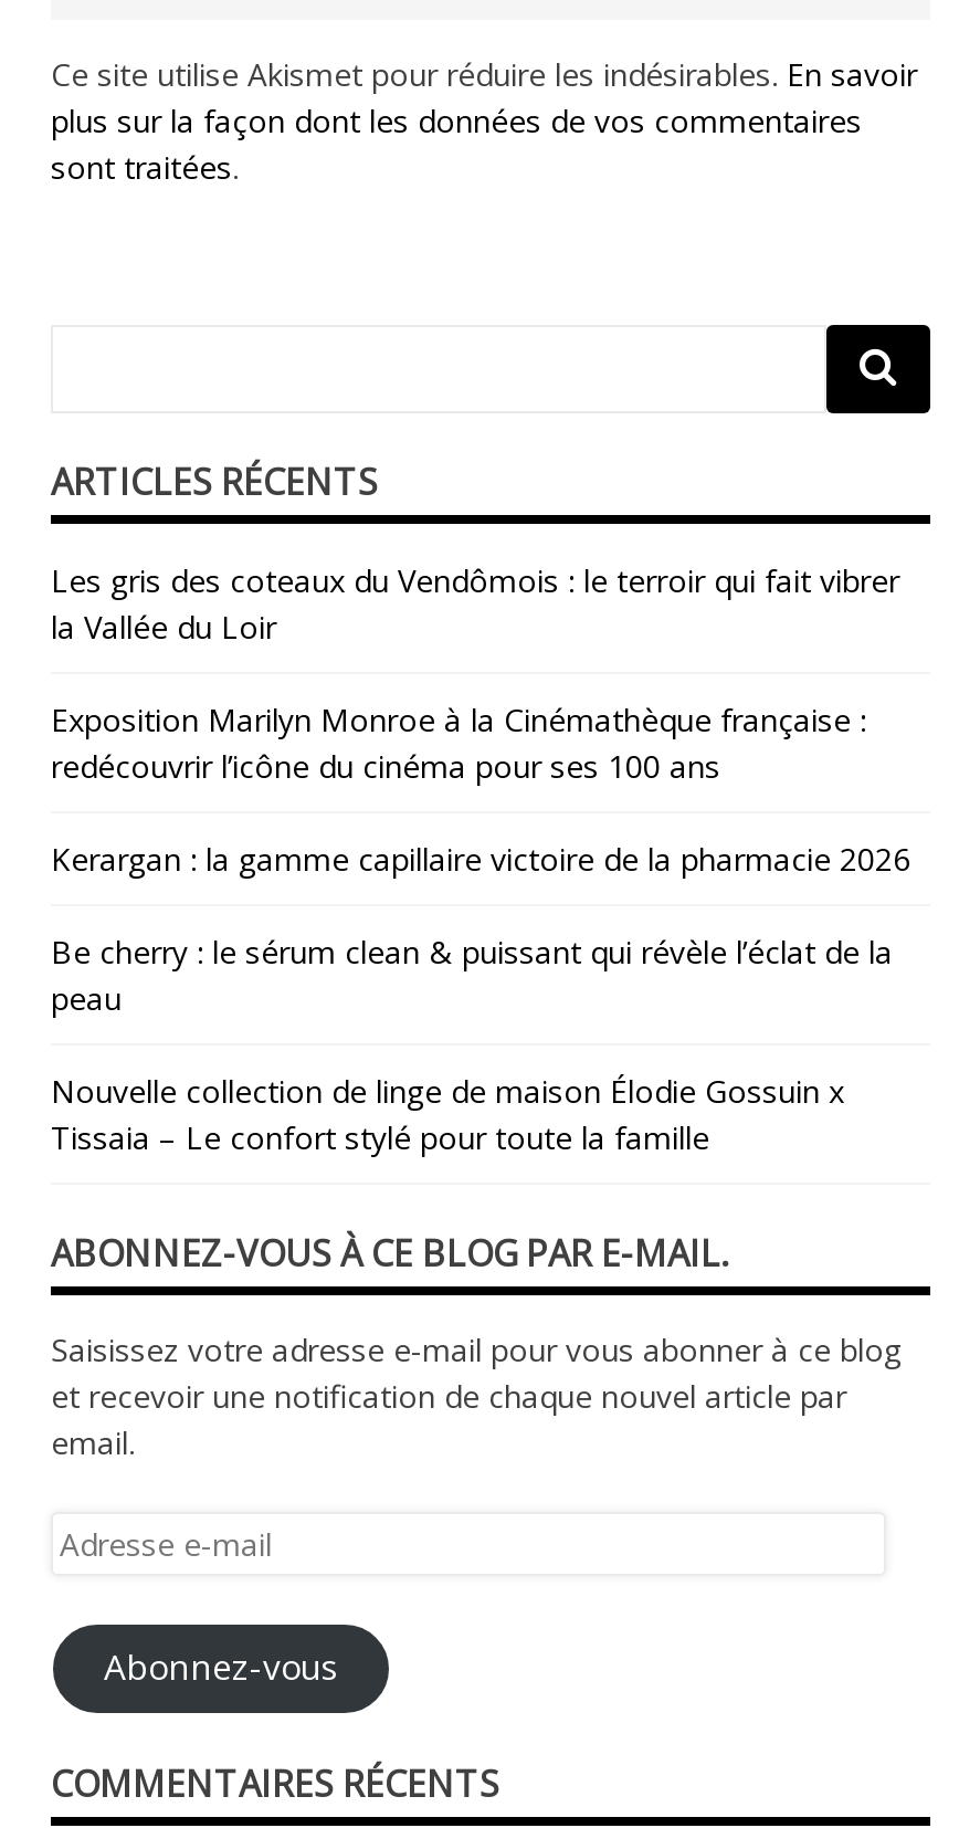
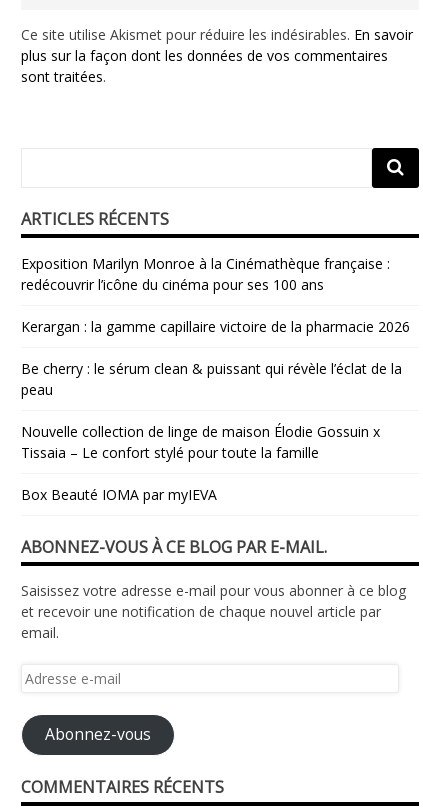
[51,559,899,647] Les gris des coteaux du Vendômois : le terroir qui fait vibrer | la Vallée du Loir -> none
moved [51,698,910,1158] -> [21,254,410,462]: Exposition Marilyn Monroe à la Cinémathèque française : | redécouvrir l’icône du cinéma pour ses 100 ans | Kerargan : la gamme capillaire victoire de la pharmacie 2026 | Be cherry : le sérum clean & puissant qui révèle l’éclat de la | peau | Nouvelle collection de linge de maison Élodie Gossuin x | Tissaia – Le confort stylé pour toute la famille
none -> [21,485,217,504] Box Beauté IOMA par myIEVA

